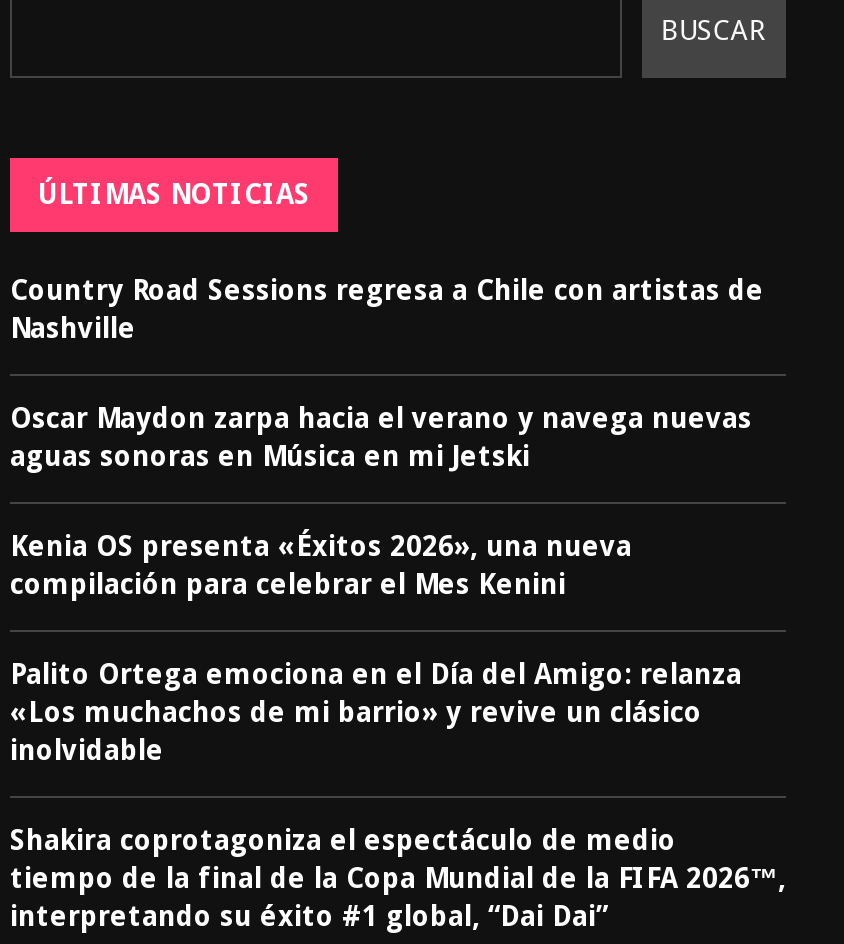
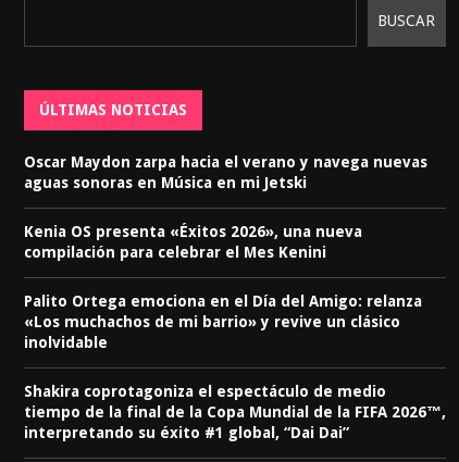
[10,275,764,345] Country Road Sessions regresa a Chile con artistas de | Nashville -> none

